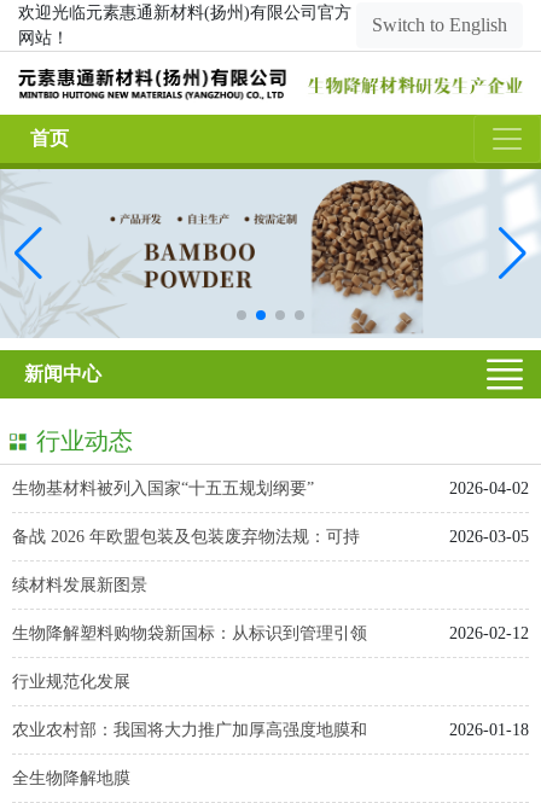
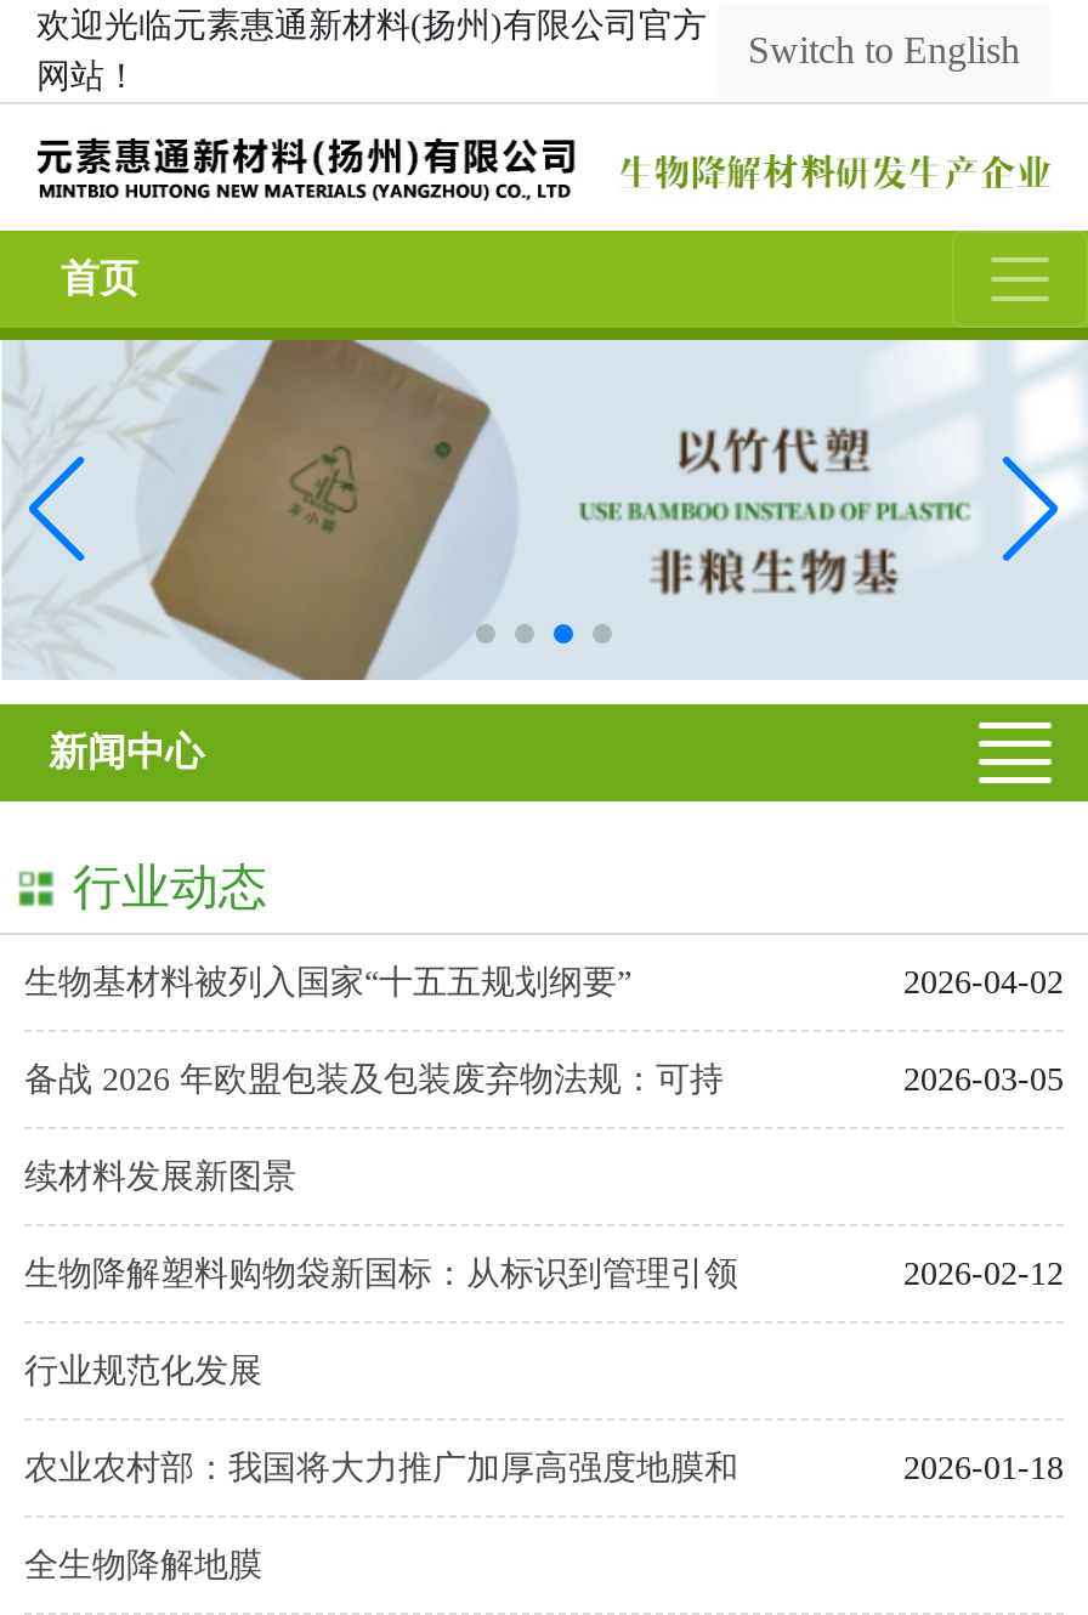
[75,168,479,338] [image] -> [126,340,969,682] [image]

